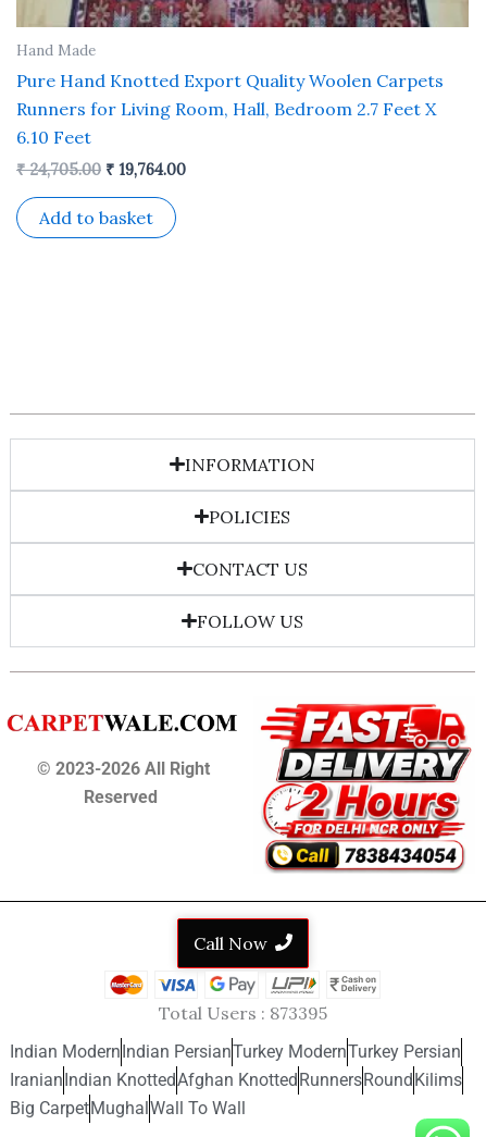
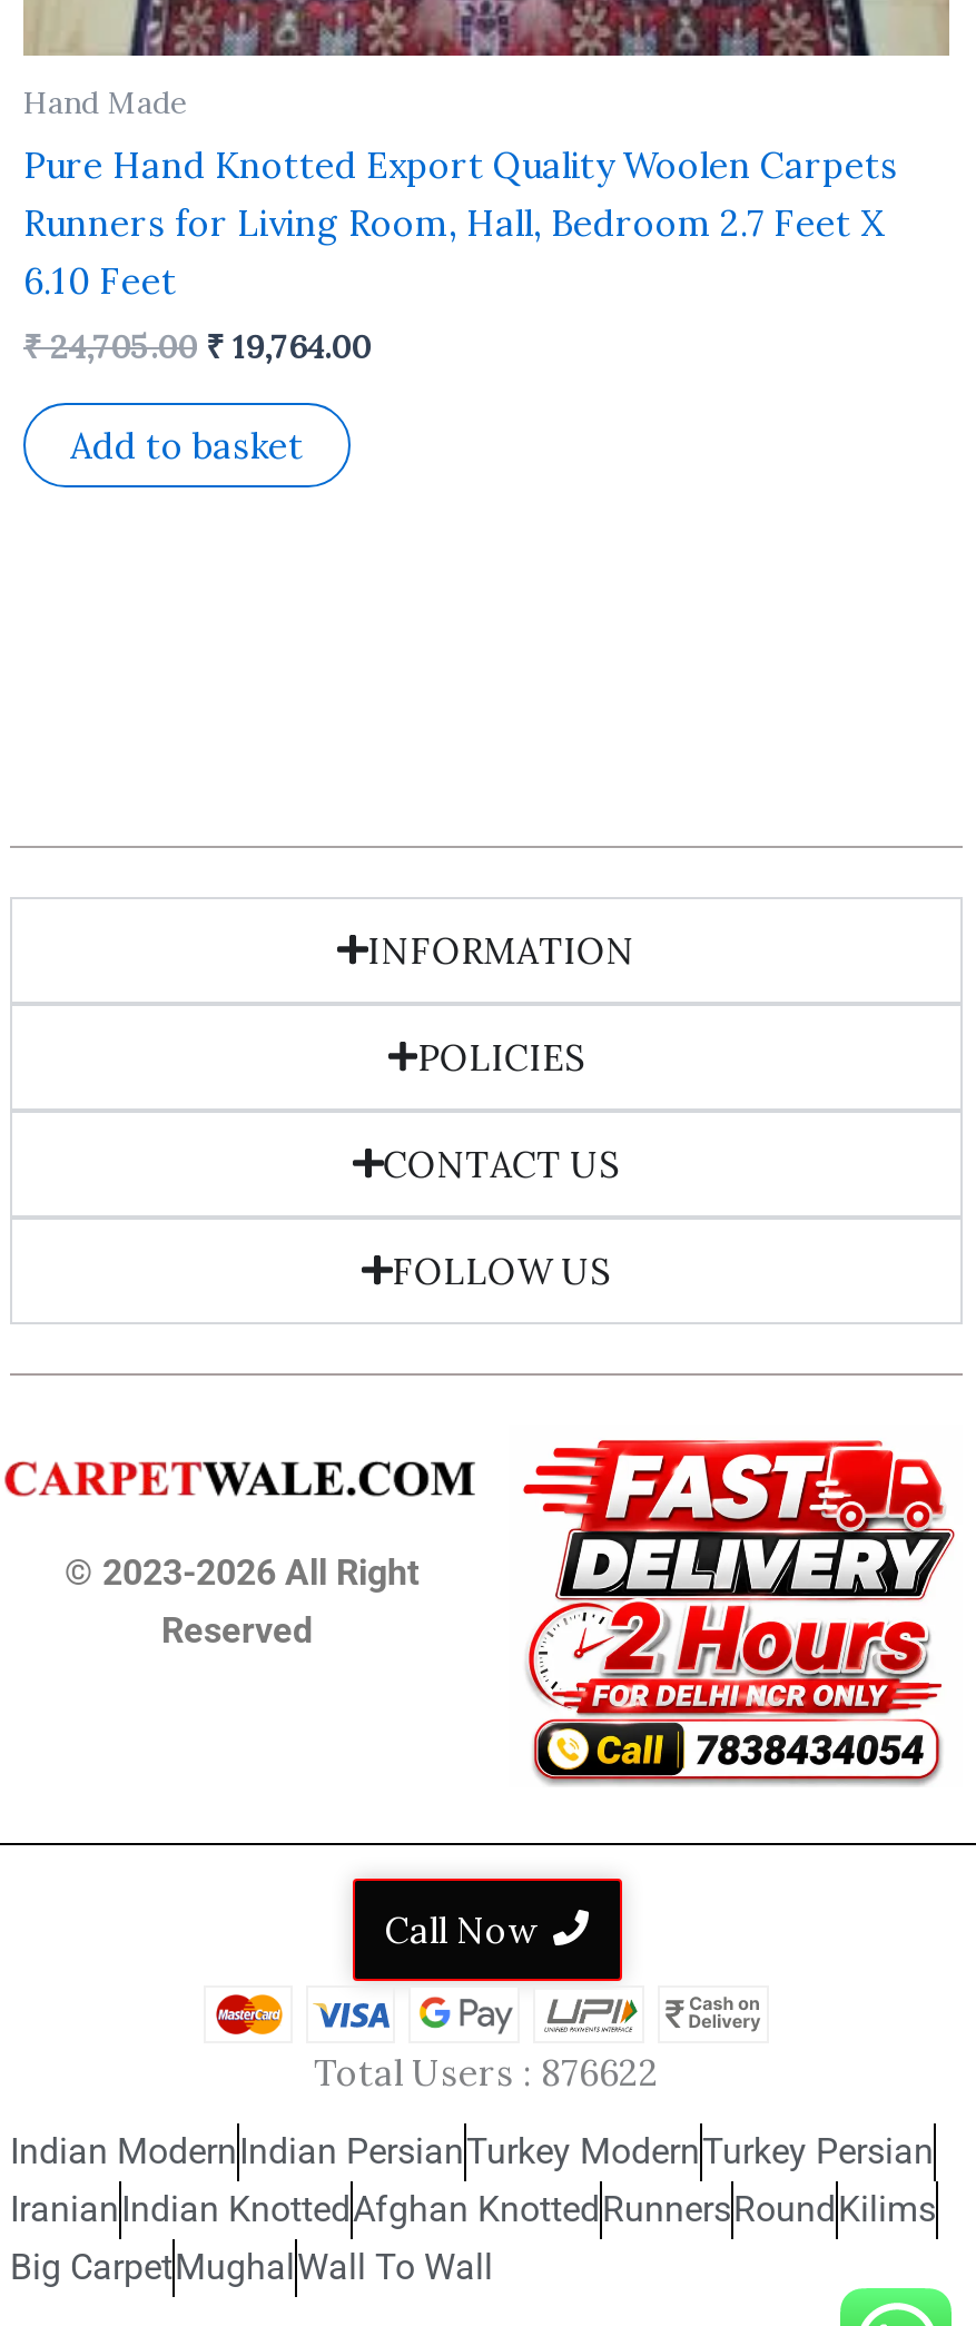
[158,1002,327,1024] Total Users : 873395 -> [314,2050,659,2095] Total Users : 876622

